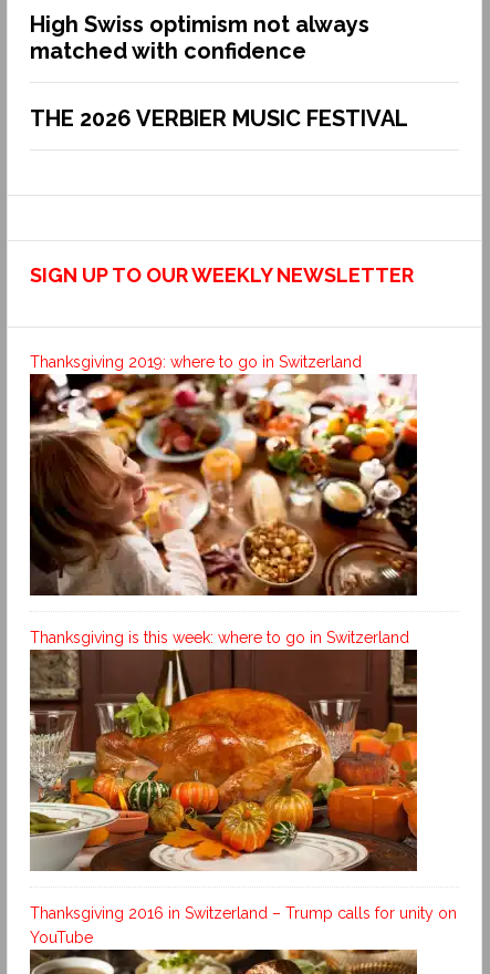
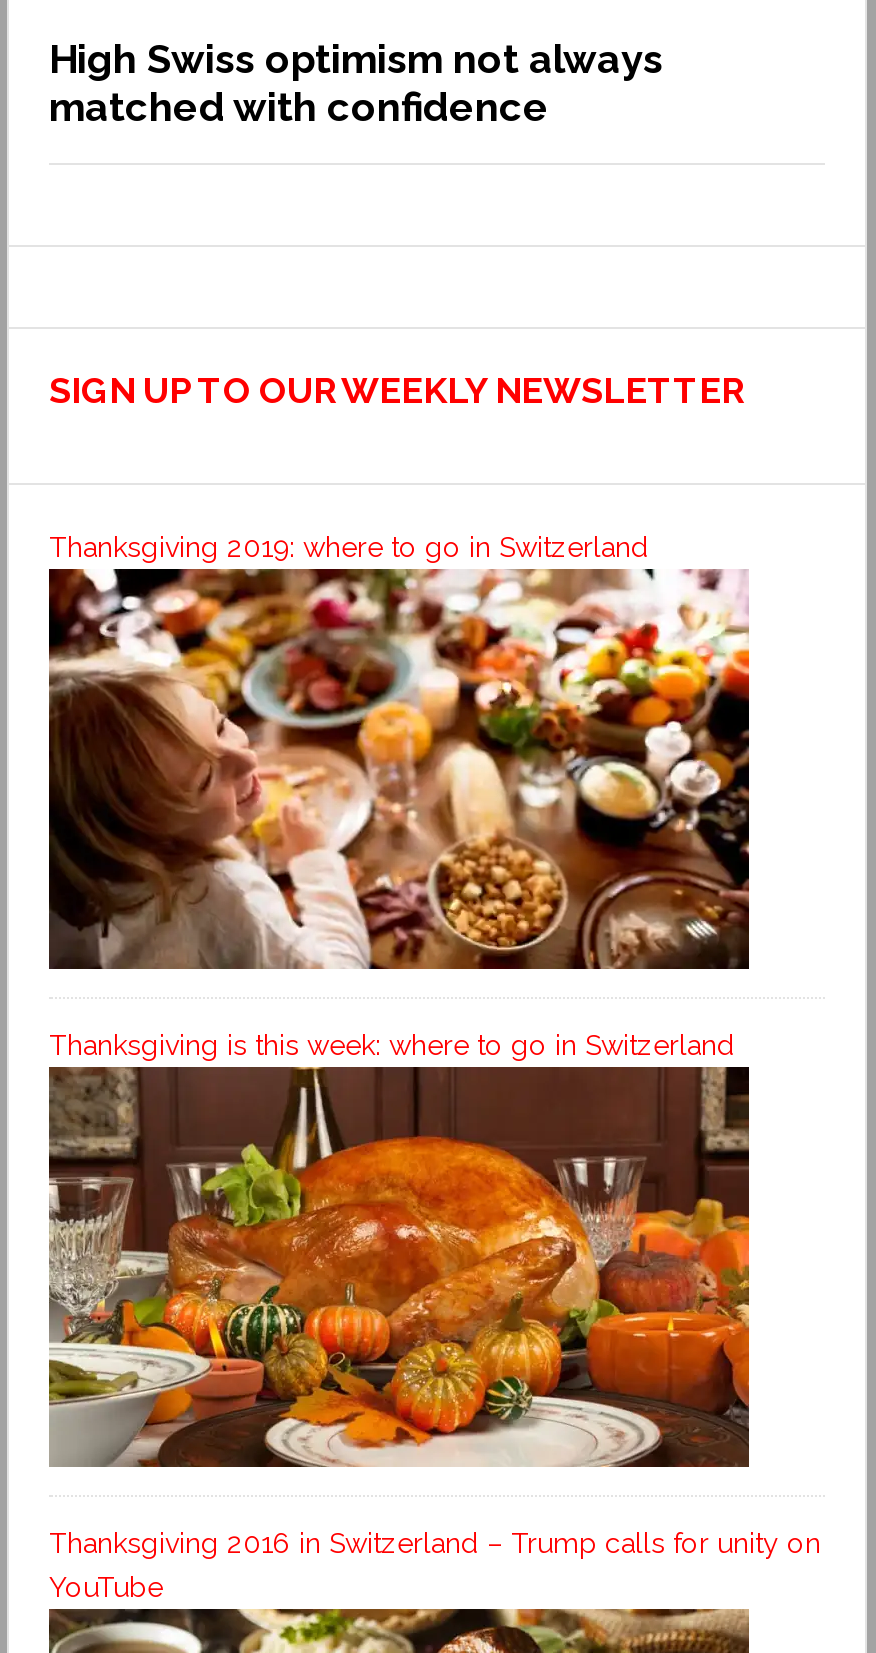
[30,105,408,131] THE 2026 VERBIER MUSIC FESTIVAL -> none

